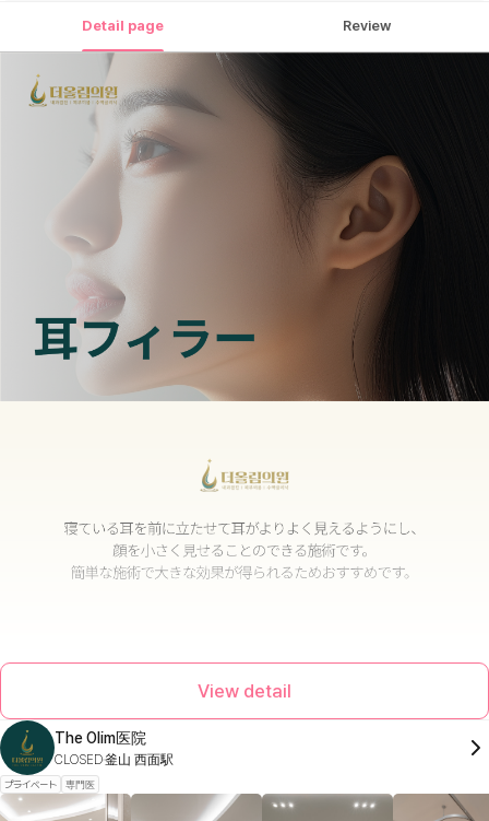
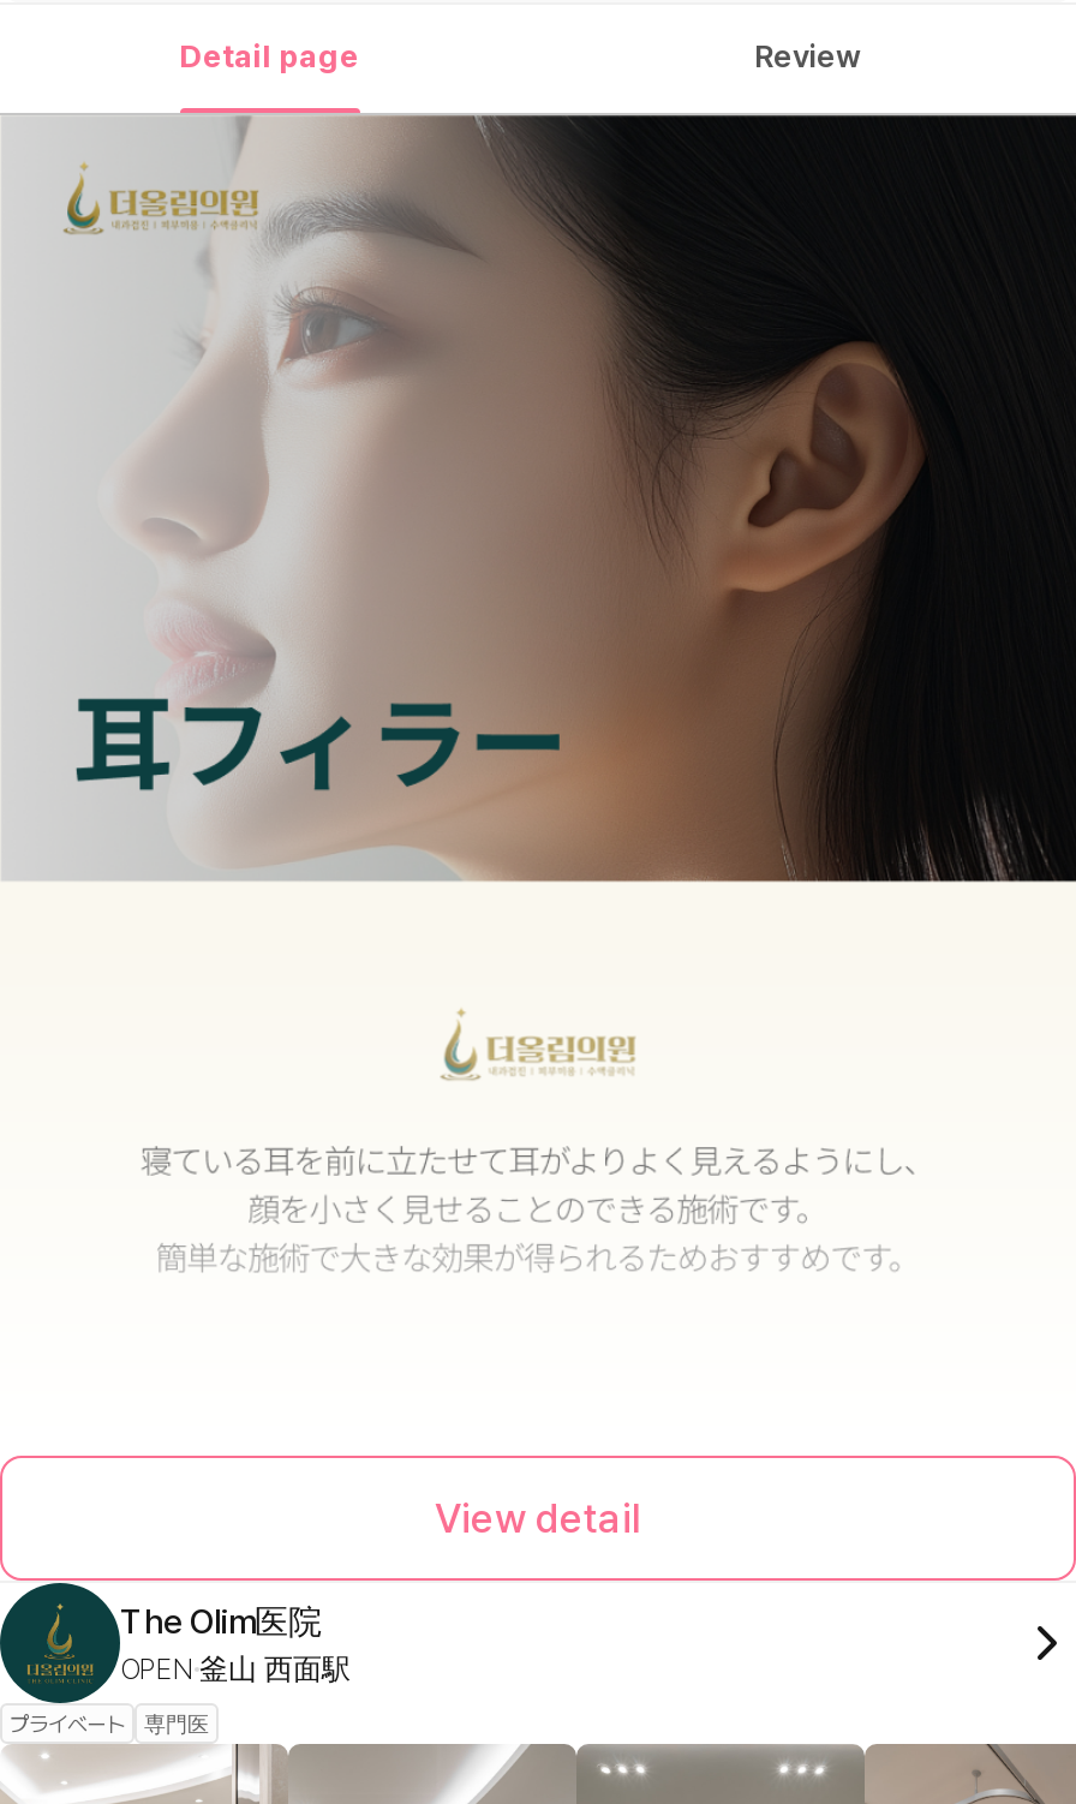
[55,752,174,767] CLOSED 釜山 西面駅 -> [120,1652,351,1686] OPEN 釜山 西面駅

